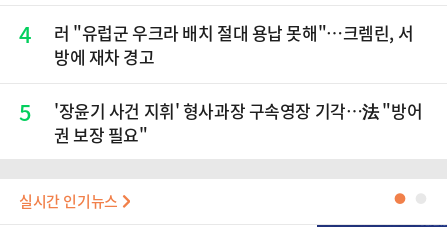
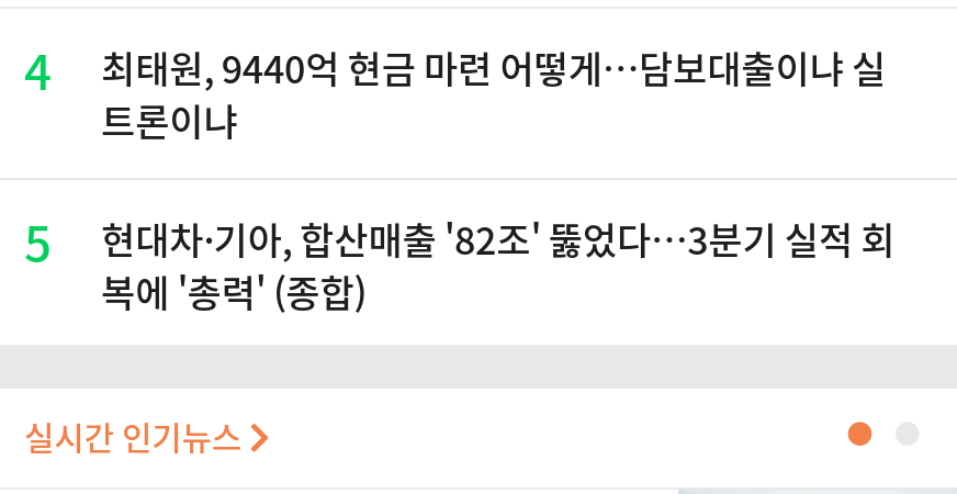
[54,20,413,69] 러 "유럽군 우크라 배치 절대 용납 못해"…크렘린, 서 | 방에 재차 경고 -> [101,40,886,147] 최태원, 9440억 현금 마련 어떻게…담보대출이냐 실 | 트론이냐
[54,98,422,147] '장윤기 사건 지휘' 형사과장 구속영장 기각…法 "방어 | 권 보장 필요" -> [101,211,895,318] 현대차·기아, 합산매출 '82조' 뚫었다…3분기 실적 회 | 복에 '총력' (종합)

